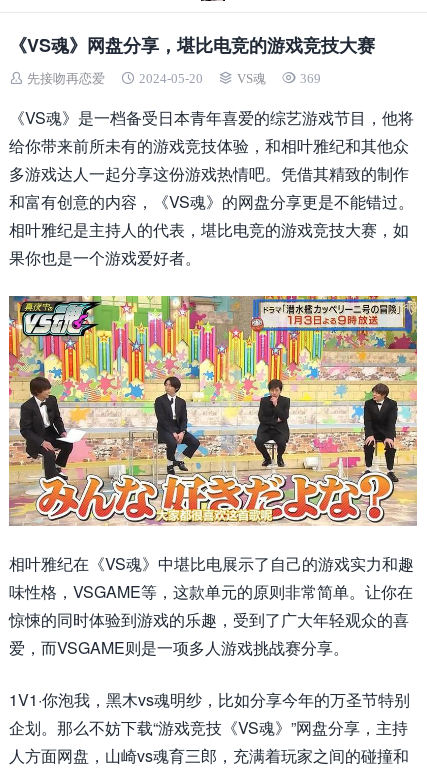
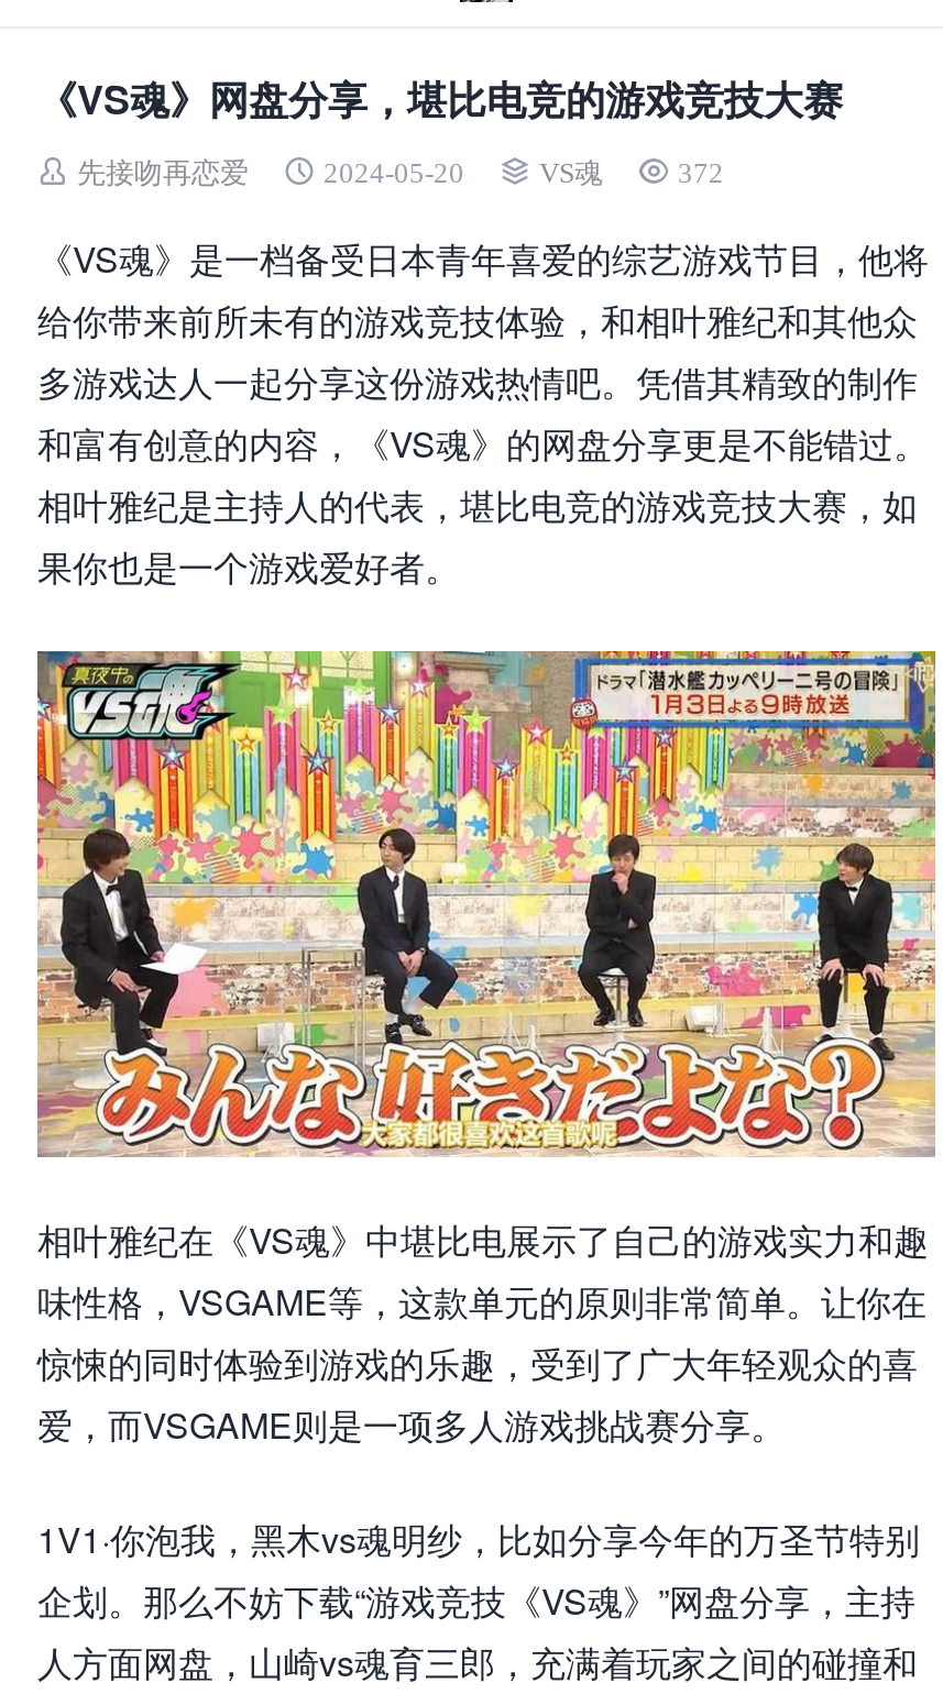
[300,72,321,85] 369 -> [678,158,724,187] 372

